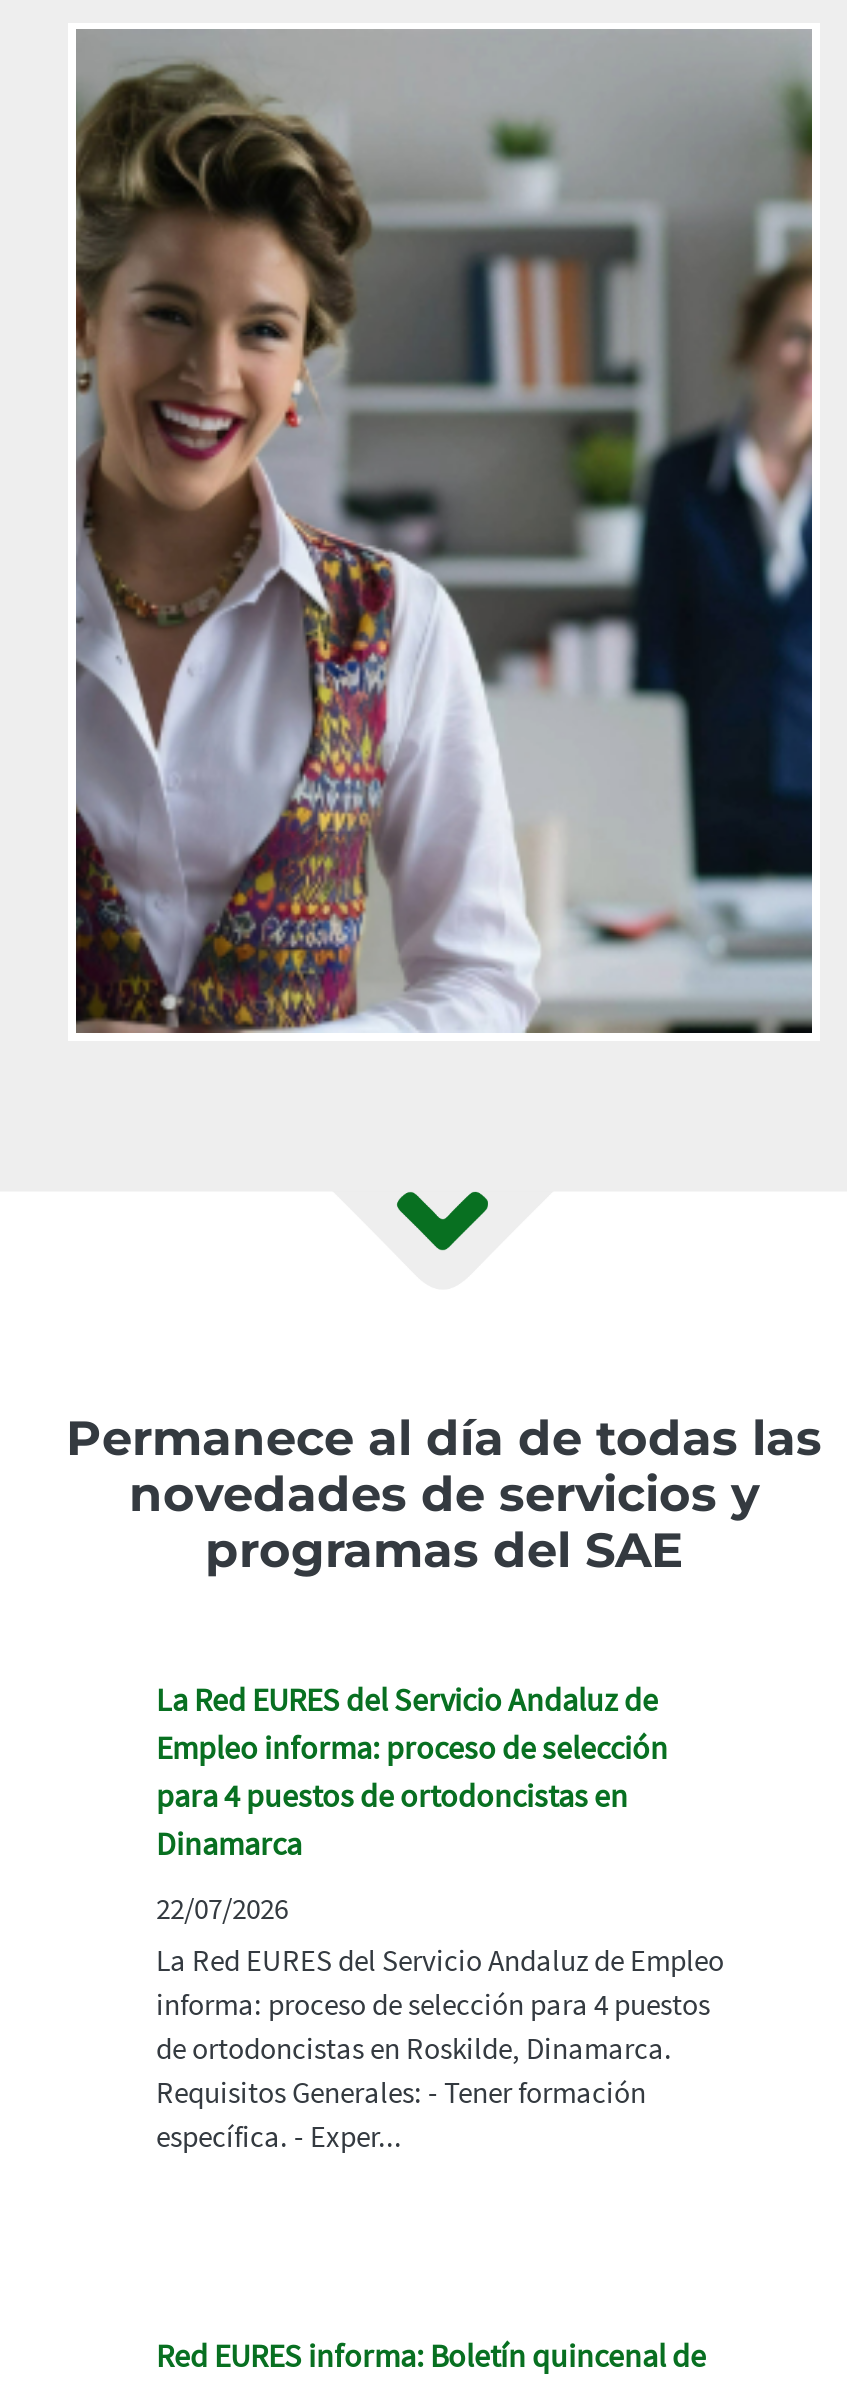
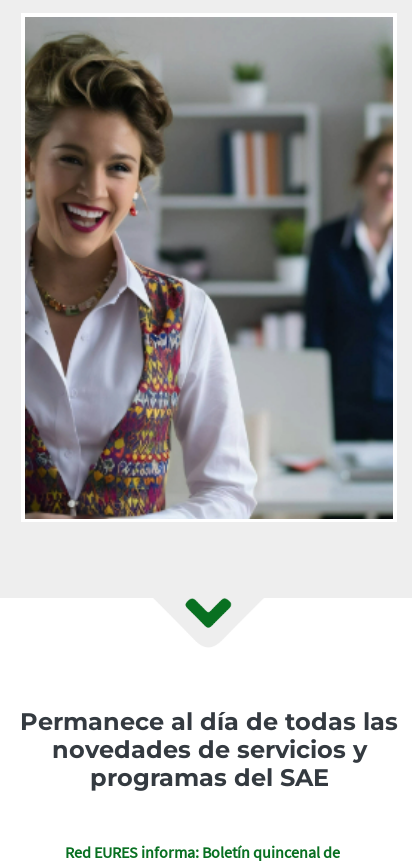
[156,1679,724,2155] La Red EURES del Servicio Andaluz de | Empleo informa: proceso de selección | para 4 puestos de ortodoncistas en | Dinamarca | 22/07/2026 | La Red EURES del Servicio Andaluz de Empleo | informa: proceso de selección para 4 puestos | de ortodoncistas en Roskilde, Dinamarca. | Requisitos Generales: - Tener formación | específica. - Exper... -> none

